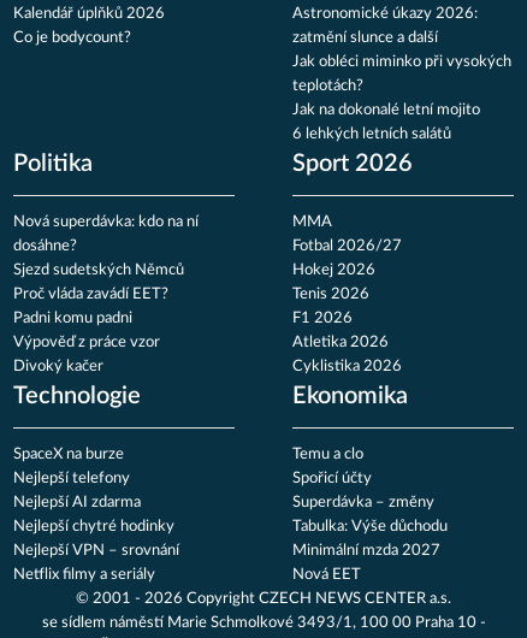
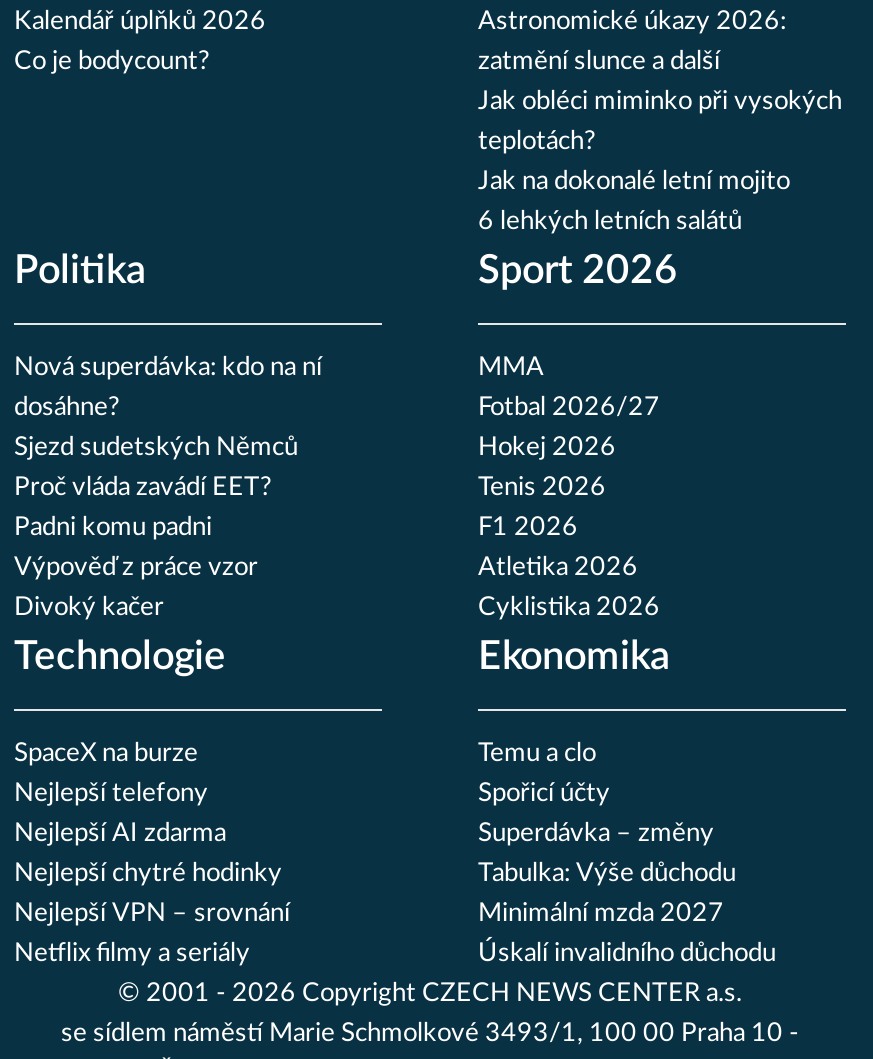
[292,567,361,583] Nová EET -> [478,941,776,967] Úskalí invalidního důchodu

